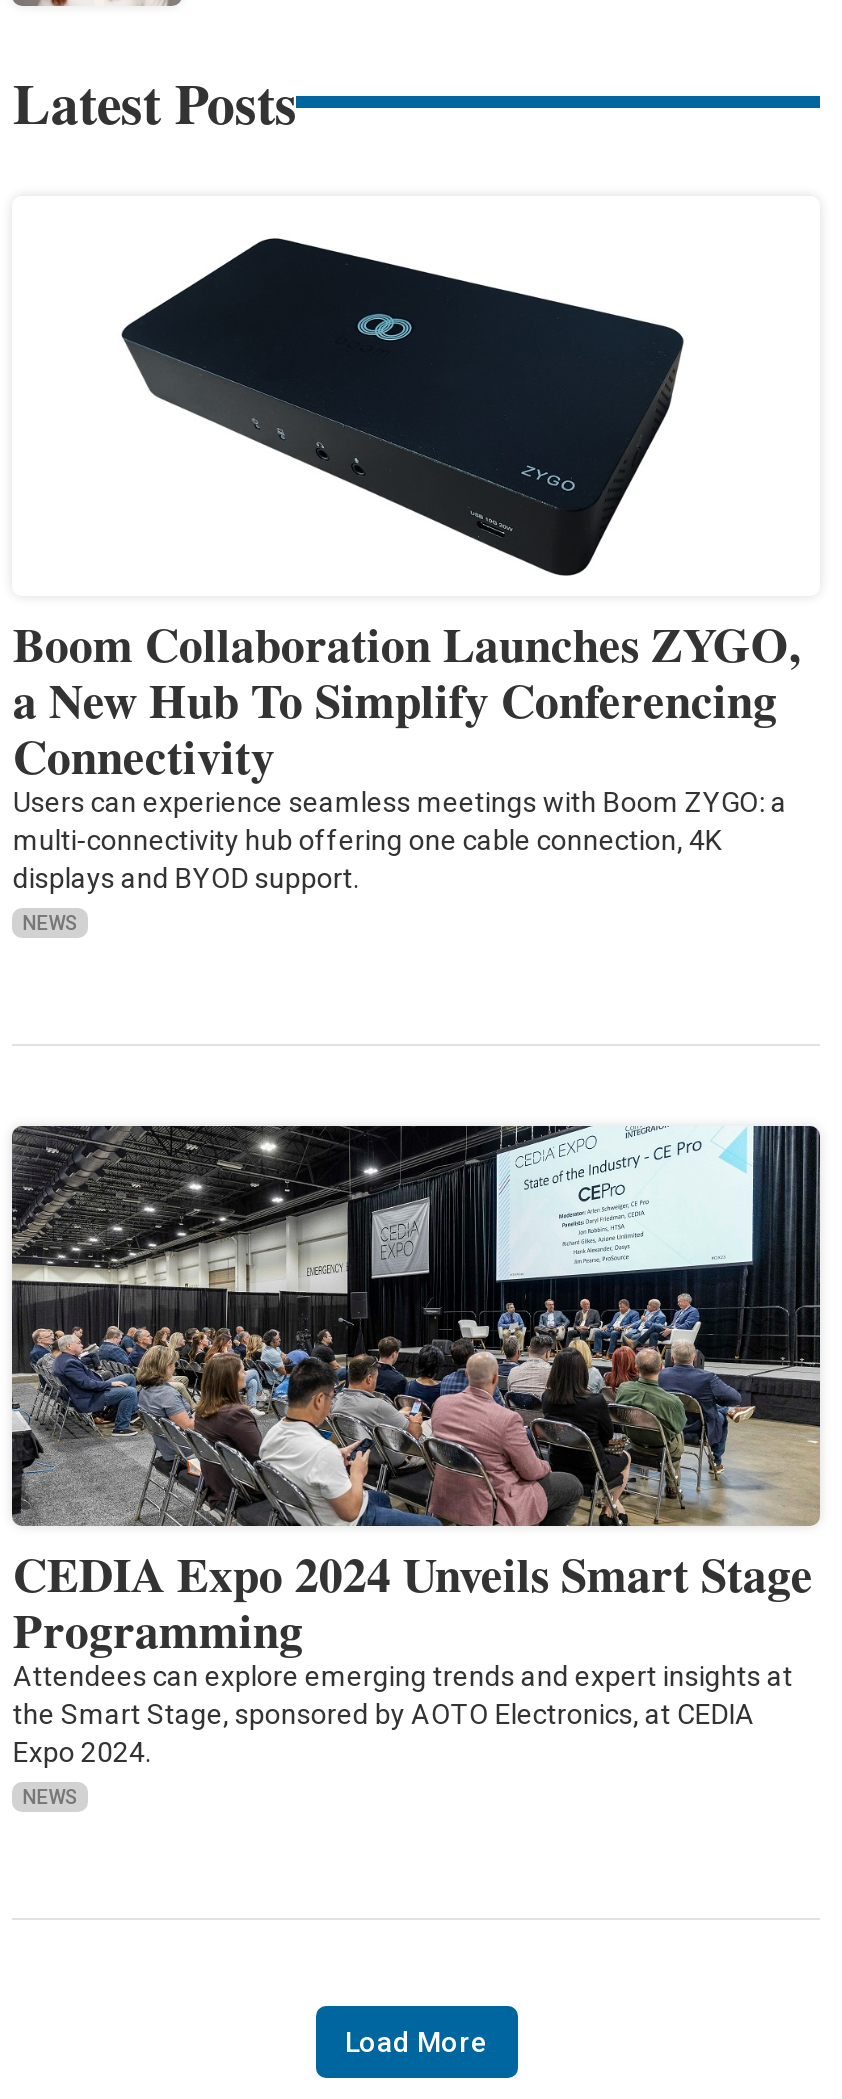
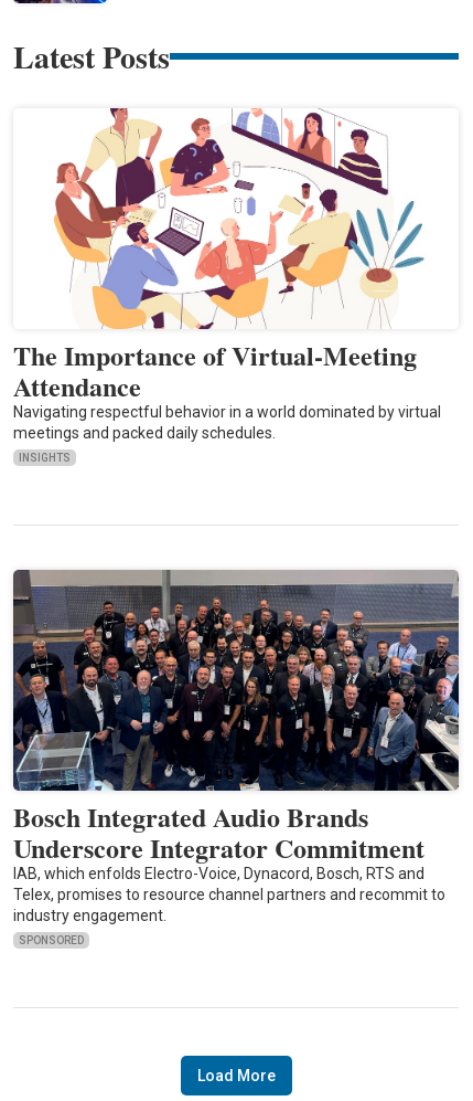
[92,236,692,592] [image] -> [53,107,424,275] [image]
[13,608,801,894] Boom Collaboration Launches ZYGO, | a New Hub To Simplify Conferencing | Connectivity | Users can experience seamless meetings with Boom ZYGO: a | multi-connectivity hub offering one cable connection, 4K | displays and BYOD support. -> [14,335,441,442] The Importance of Virtual-Meeting | Attendance | Navigating respectful behavior in a world dominated by virtual | meetings and packed daily schedules.
[23,912,79,934] NEWS -> [19,451,71,464] INSIGHTS
[12,1126,820,1768] [image] | CEDIA Expo 2024 Unveils Smart Stage | Programming | Attendees can explore emerging trends and expert insights at | the Smart Stage, sponsored by AOTO Electronics, at CEDIA | Expo 2024. -> [13,570,459,924] [image] | Bosch Integrated Audio Brands | Underscore Integrator Commitment | IAB, which enfolds Electro-Voice, Dynacord, Bosch, RTS and | Telex, promises to resource channel partners and recommit to | industry engagement.
[23,1786,79,1808] NEWS -> [19,934,84,946] SPONSORED

